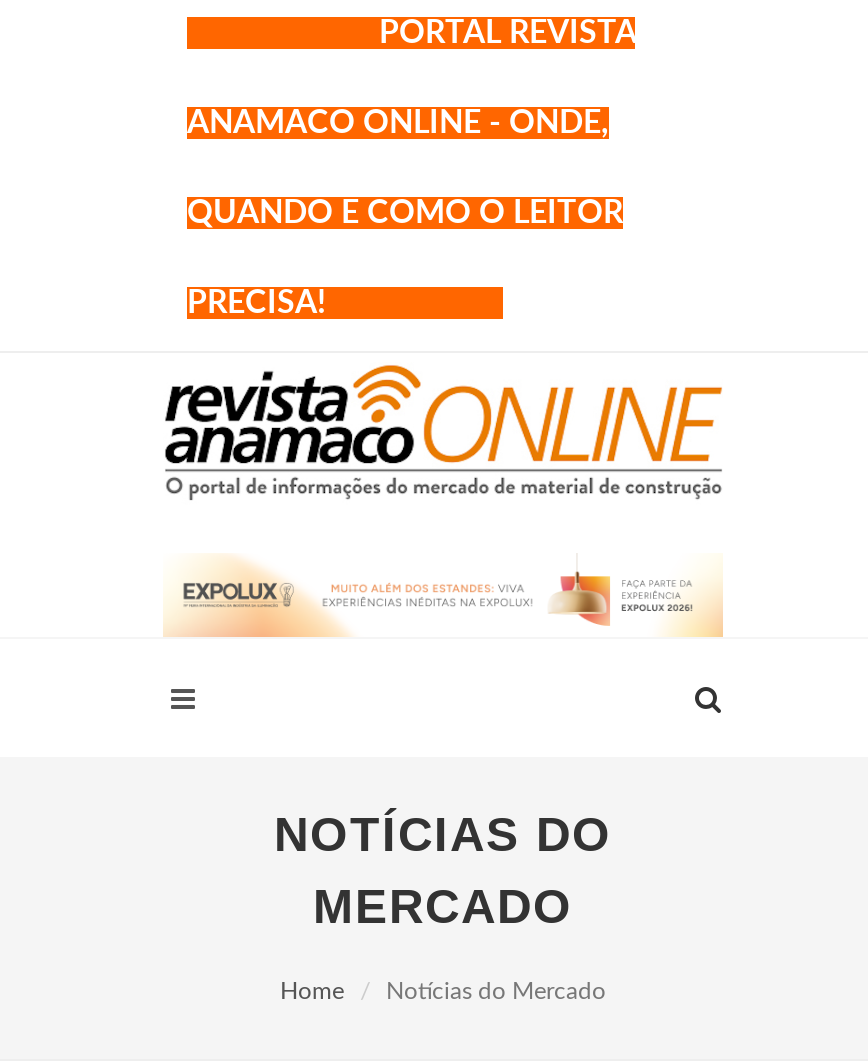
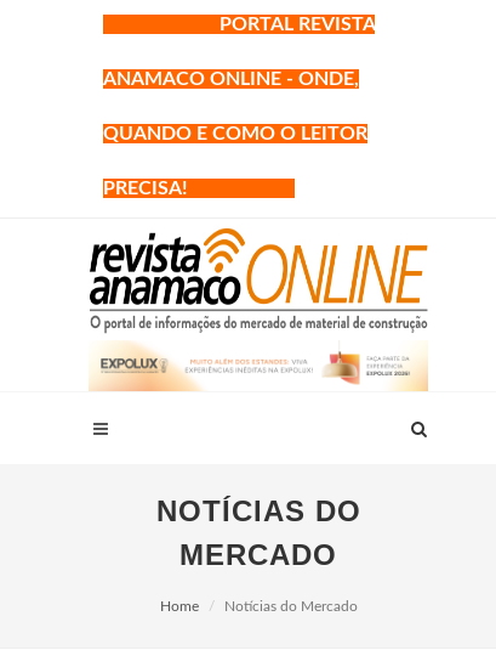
[163,363,723,537] [image] -> [89,226,428,333] [image]

